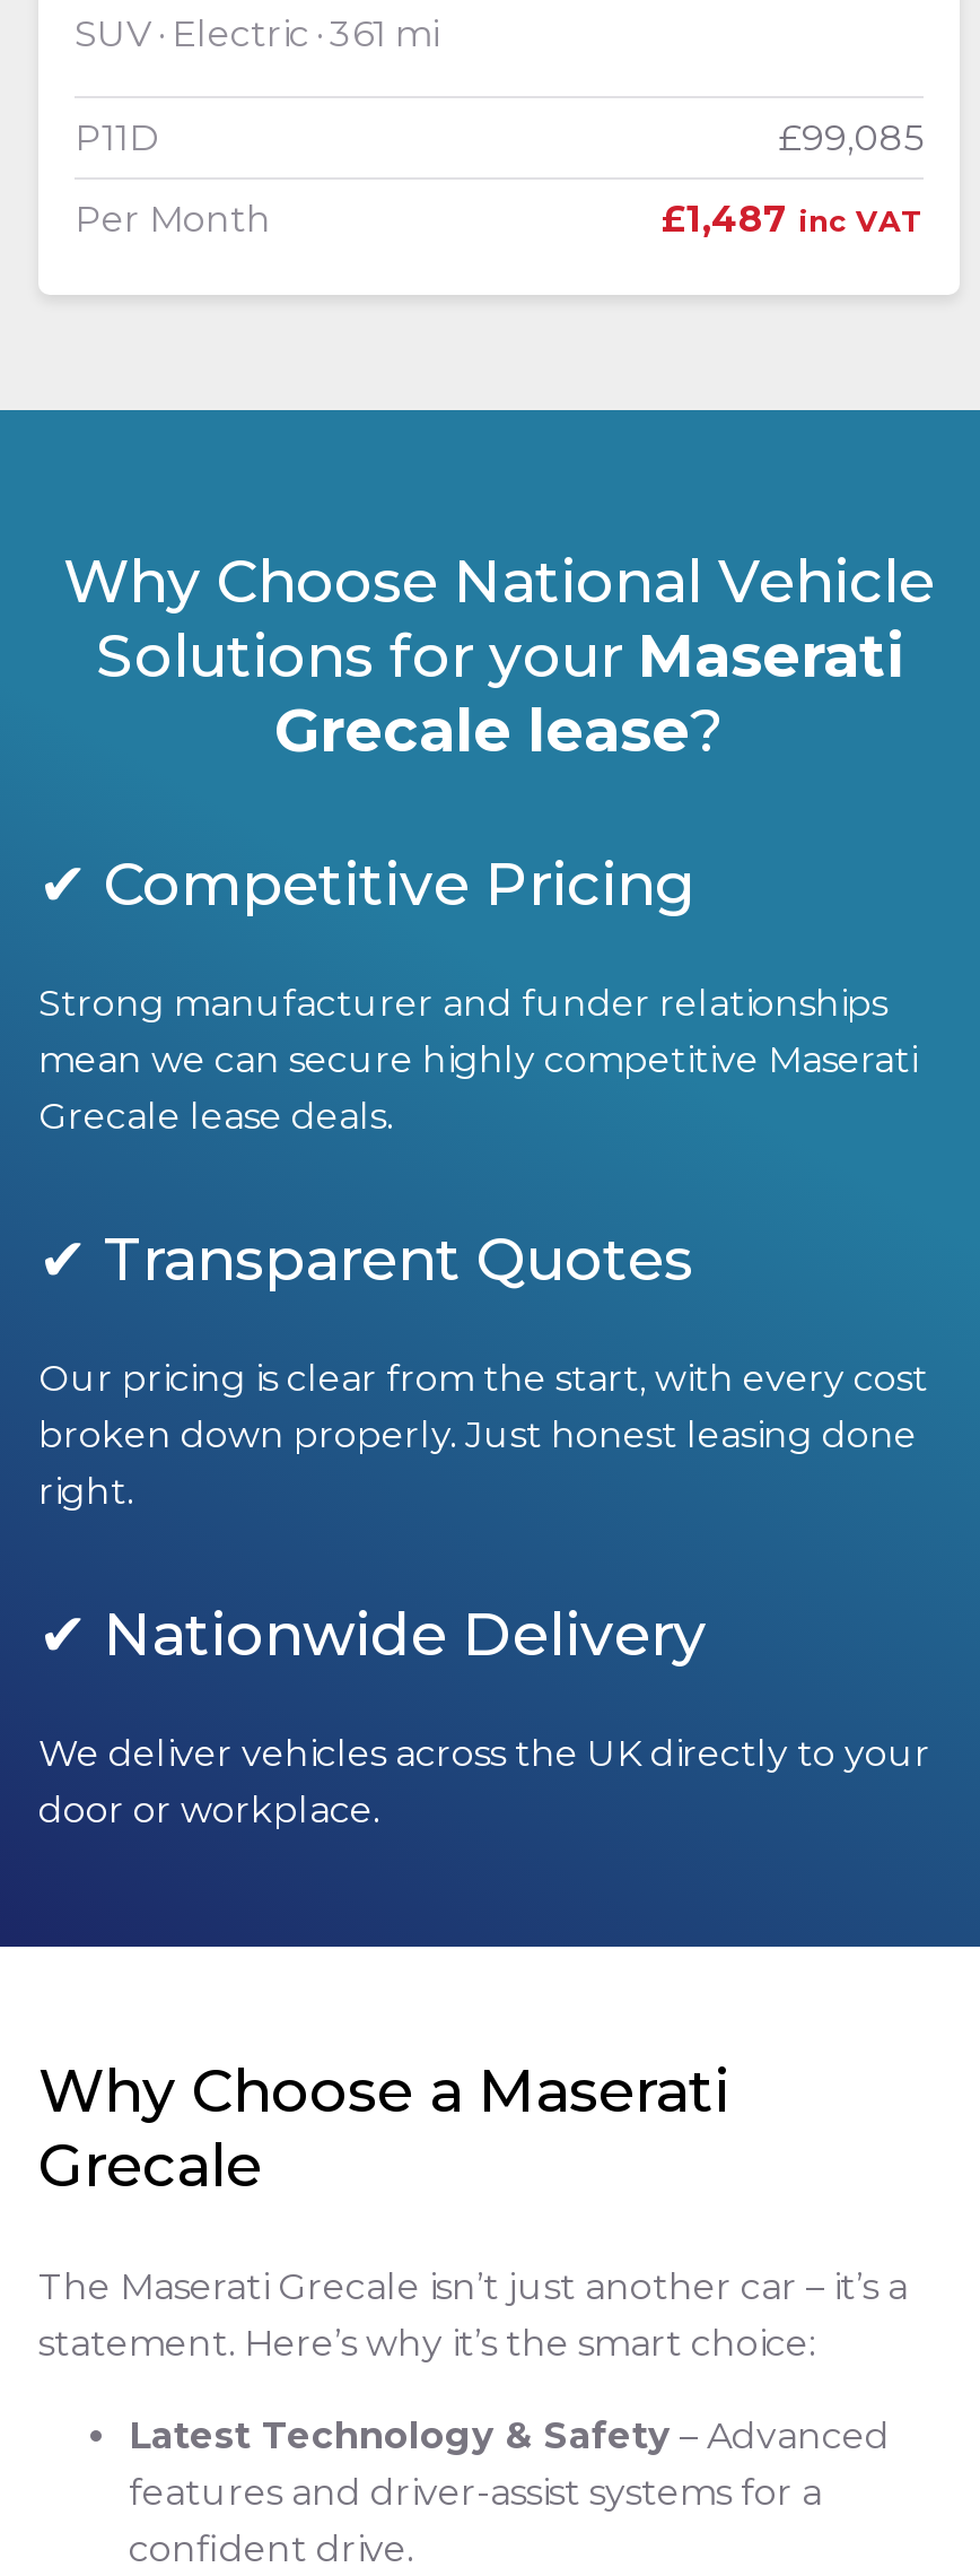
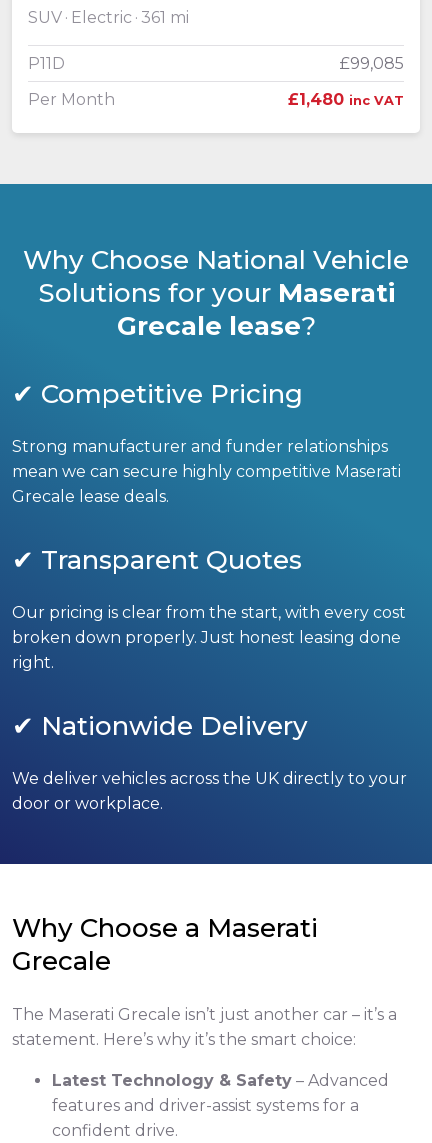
[662,197,924,240] £1,487 inc VAT -> [288,90,404,109] £1,480 inc VAT

